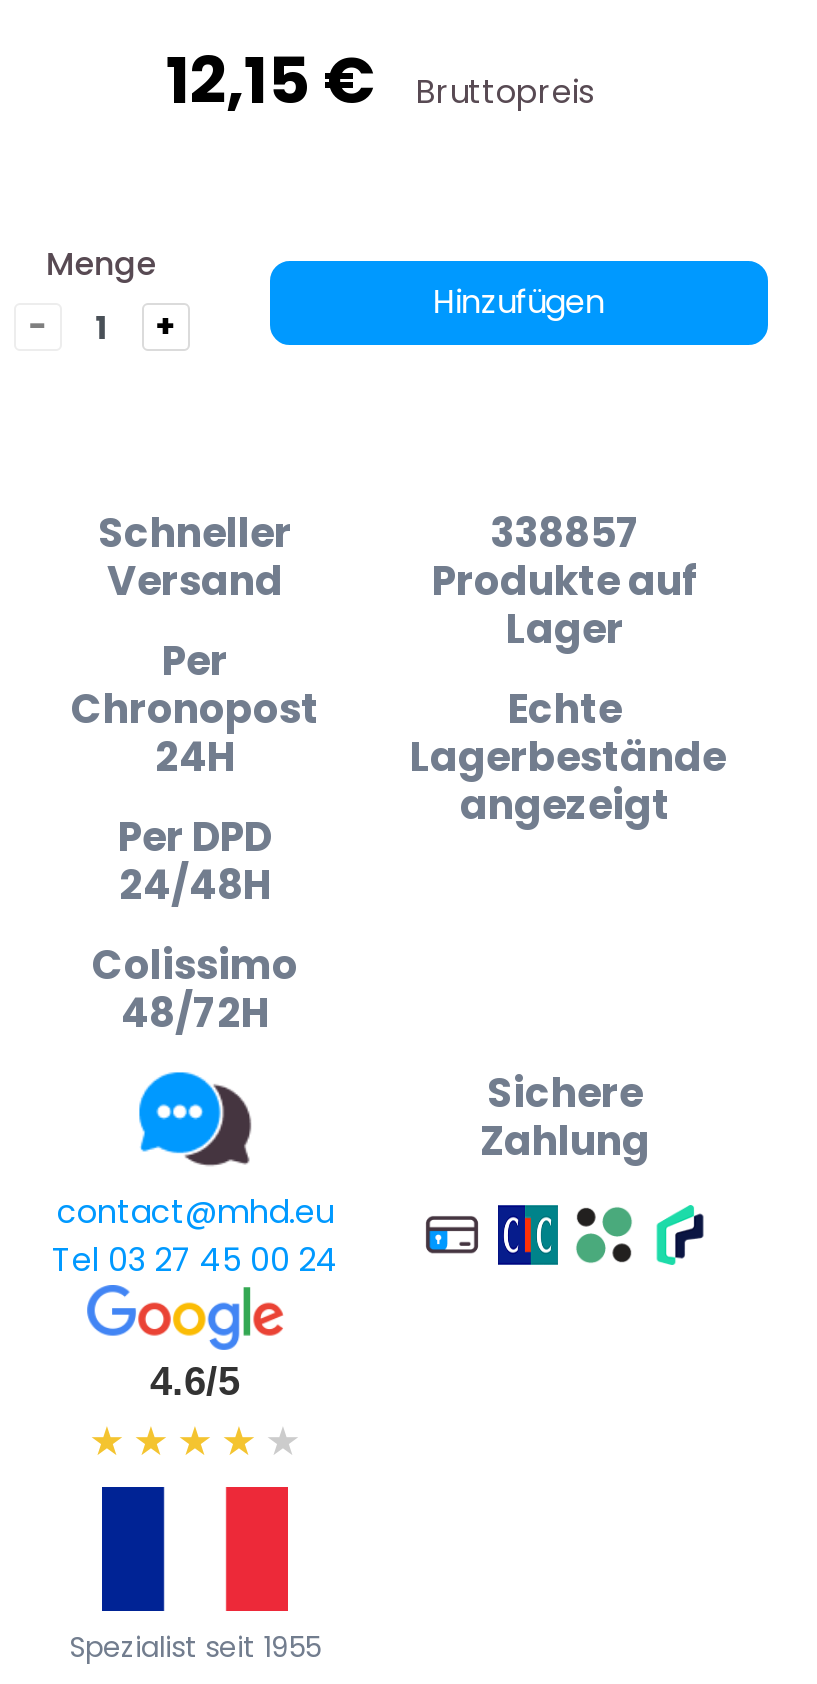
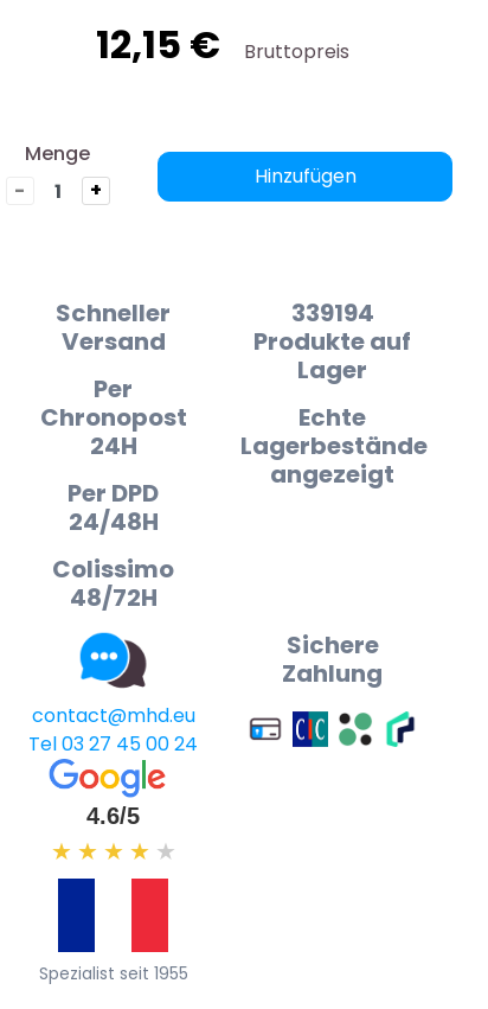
[490,505,640,561] 338857 -> [291,296,374,330] 339194

